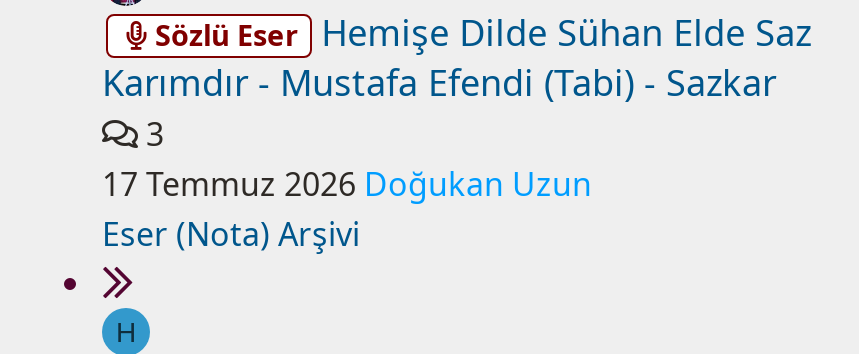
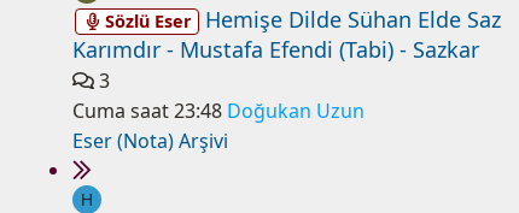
[102,162,592,206] 17 Temmuz 2026 Doğukan Uzun -> [72,97,365,124] Cuma saat 23:48 Doğukan Uzun

